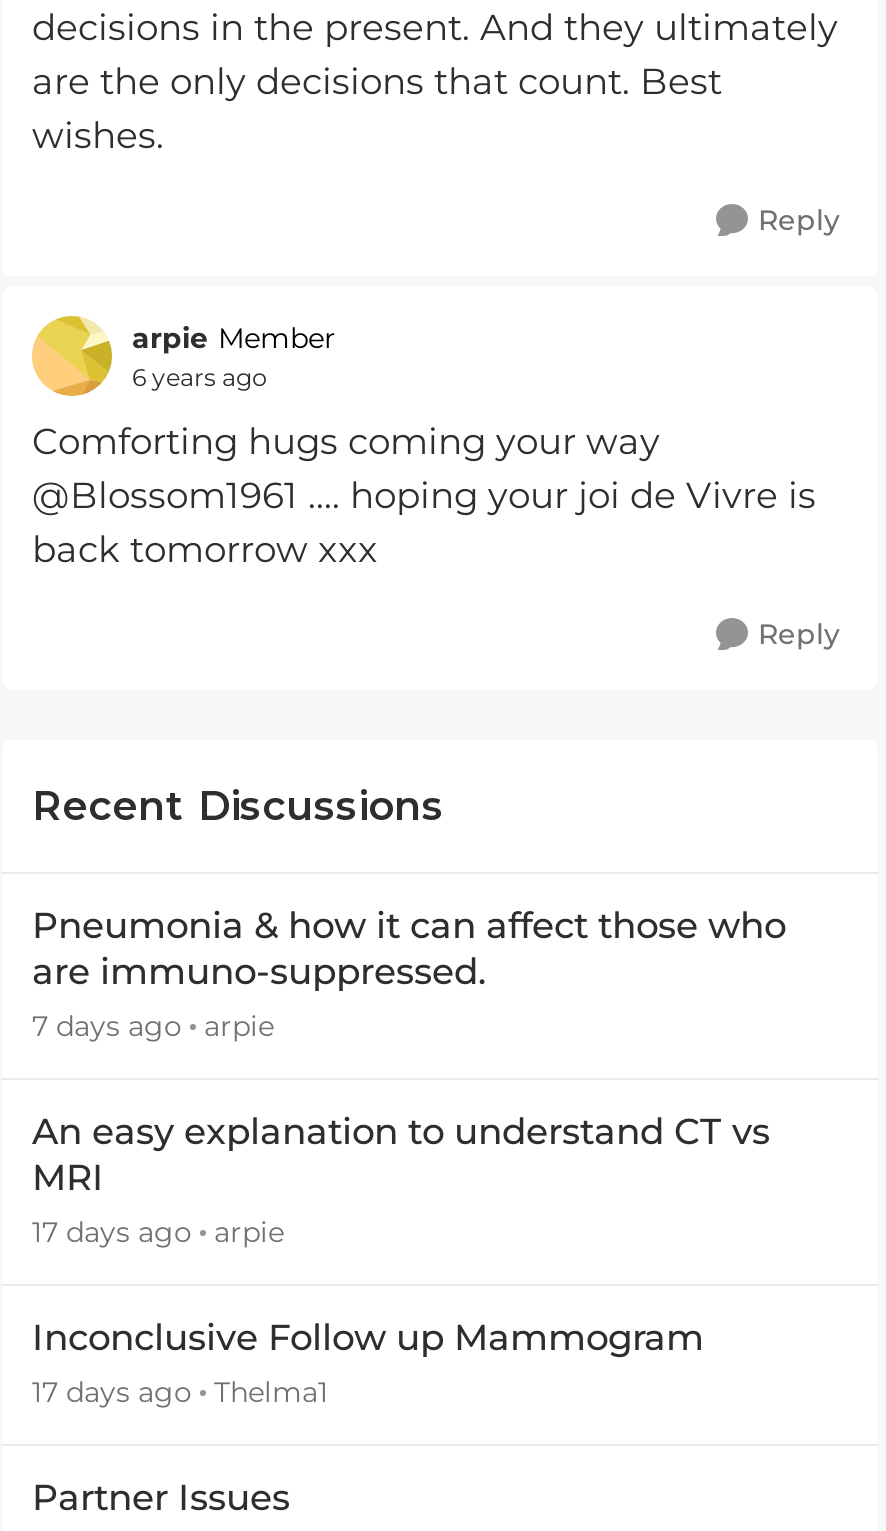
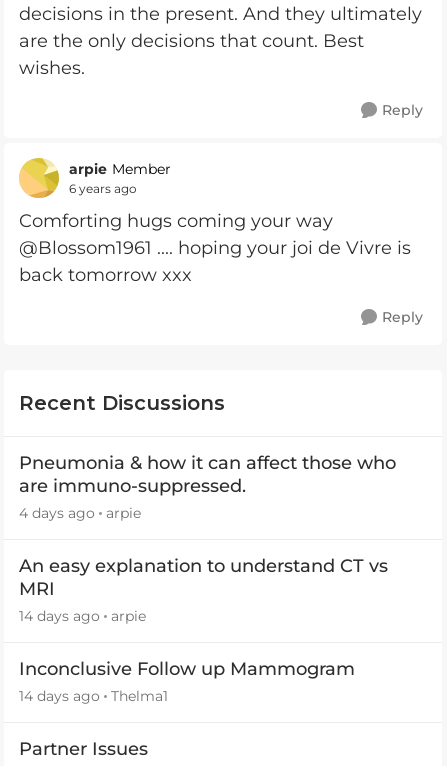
[32,1008,274,1044] 7 days ago arpie -> [19,504,141,522] 4 days ago arpie
[32,1214,284,1250] 17 days ago arpie -> [19,607,146,625] 14 days ago arpie
[32,1374,192,1410] 17 days ago -> [19,687,100,705] 14 days ago

